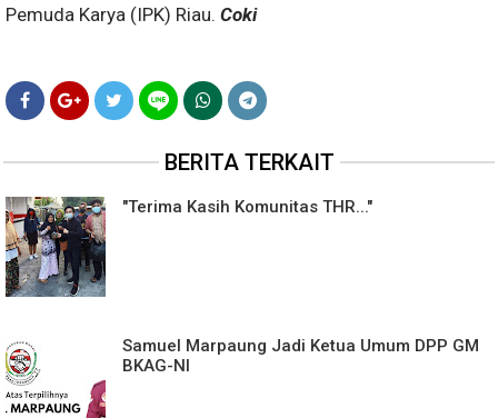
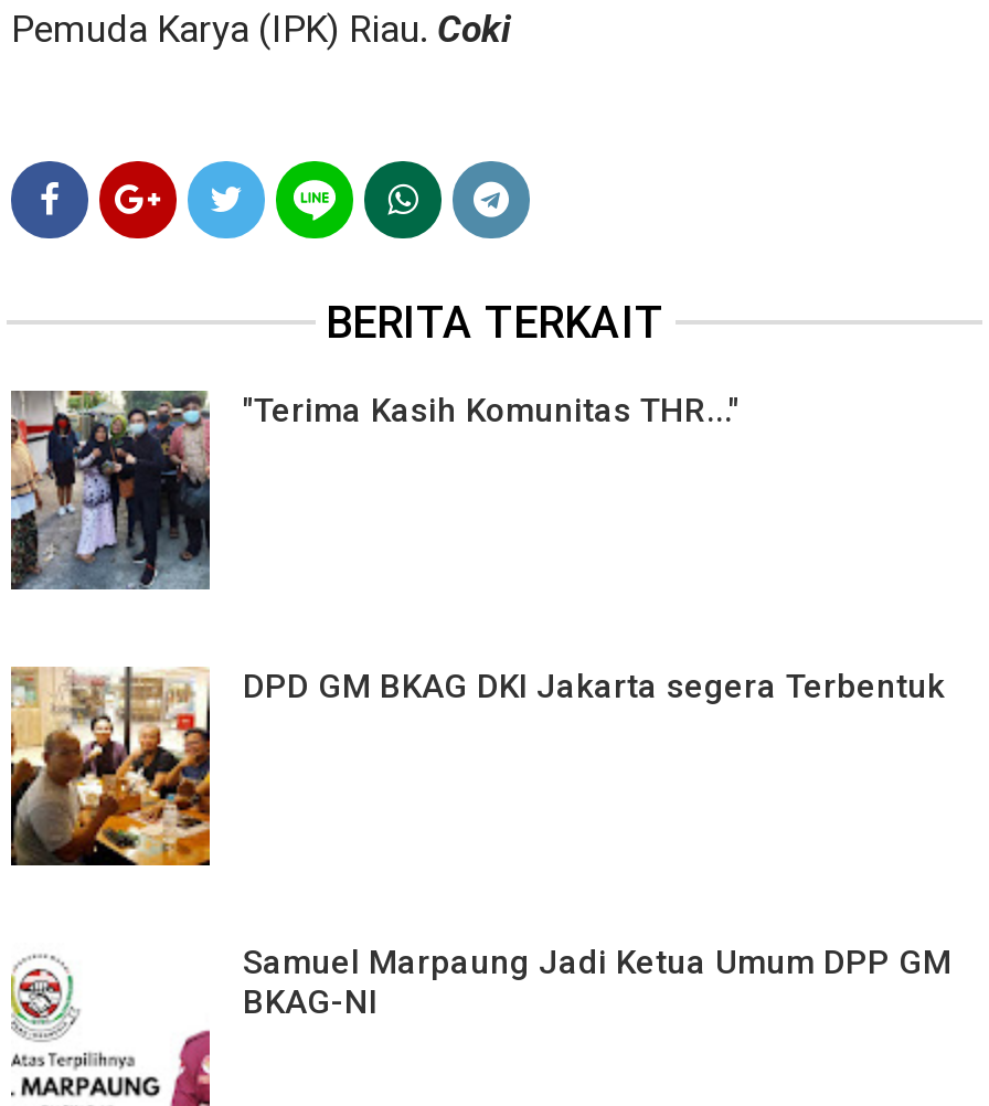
none -> [9,667,945,868] [image] | DPD GM BKAG DKI Jakarta segera Terbentuk

